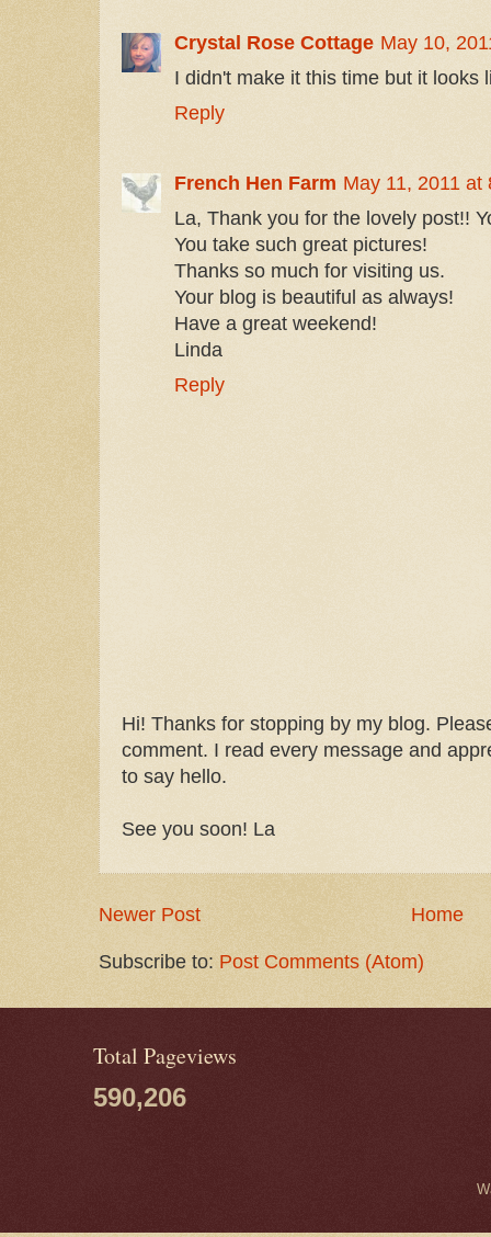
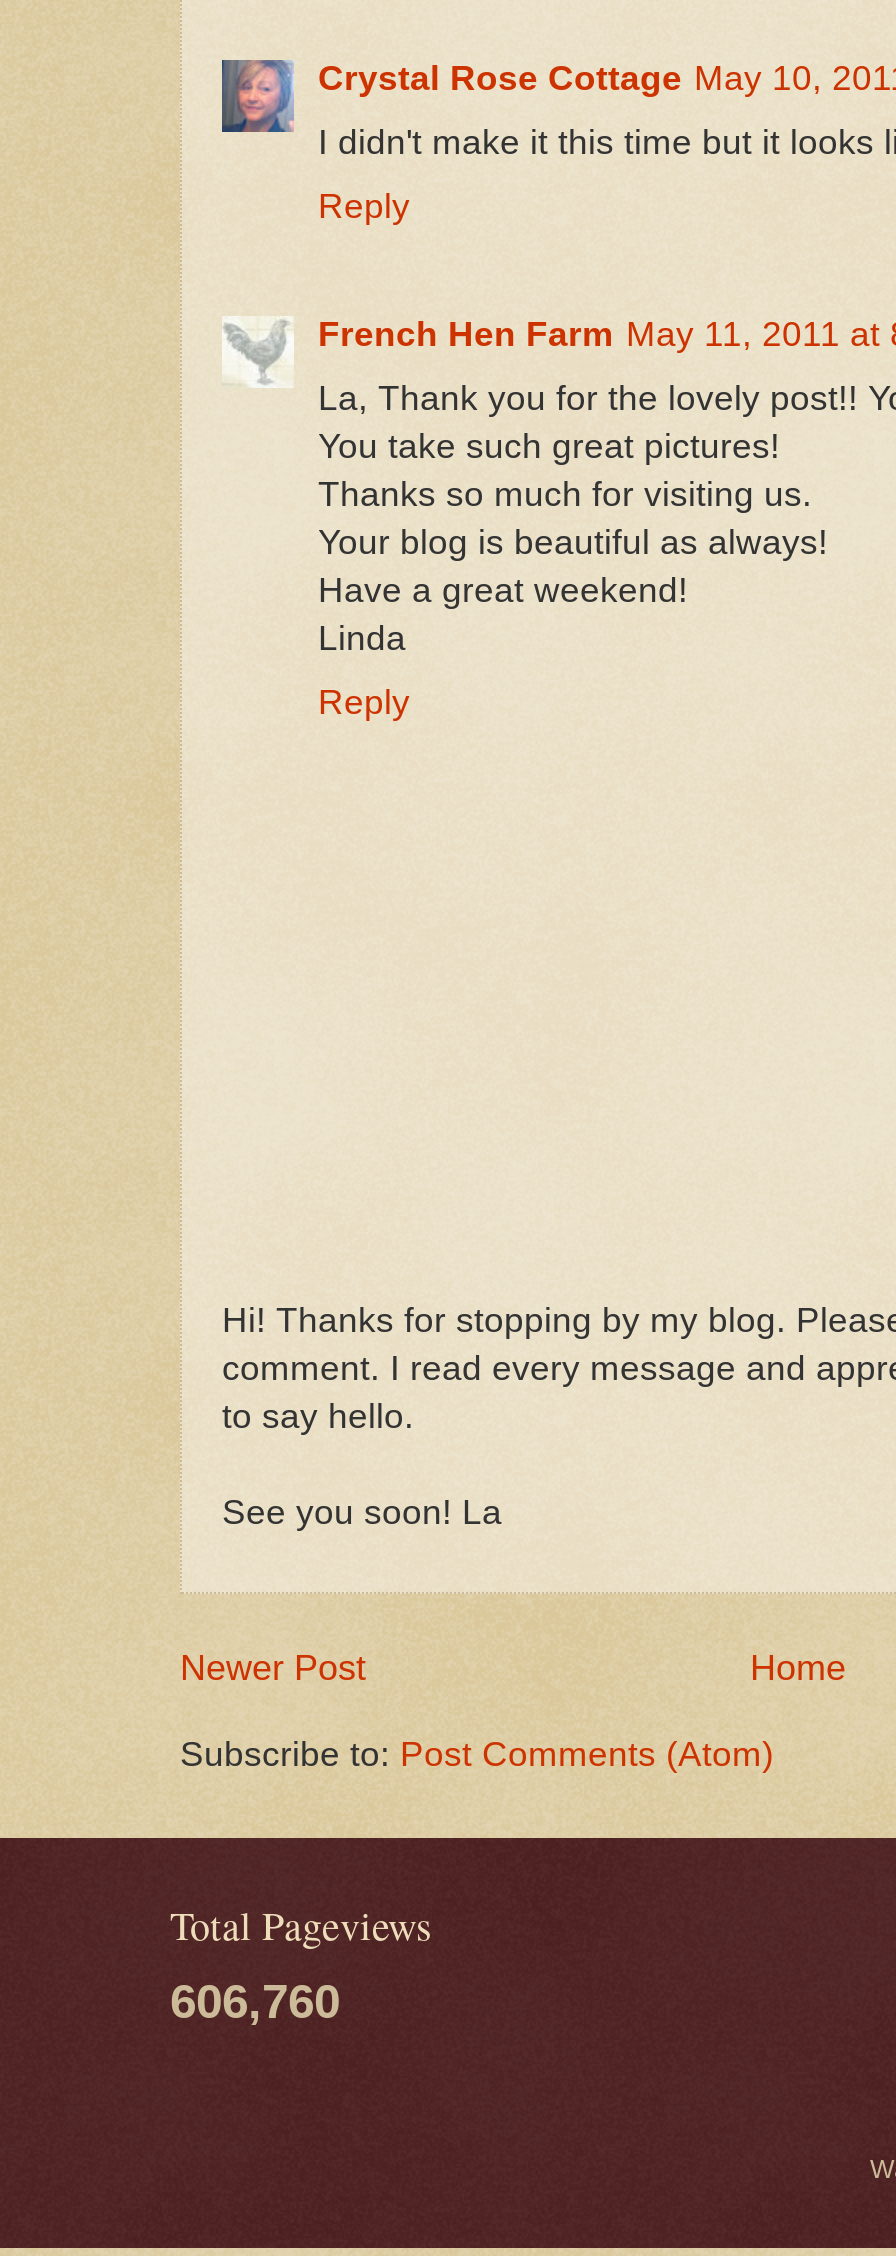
[93,1083,186,1112] 590,206 -> [170,1975,340,2029] 606,760

